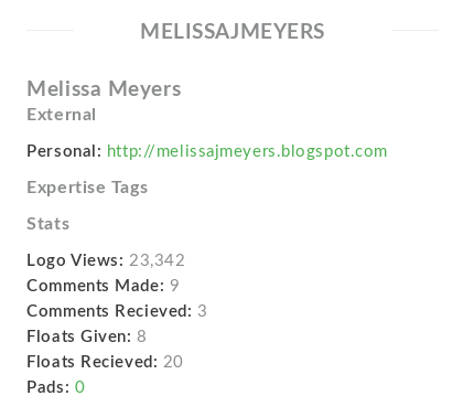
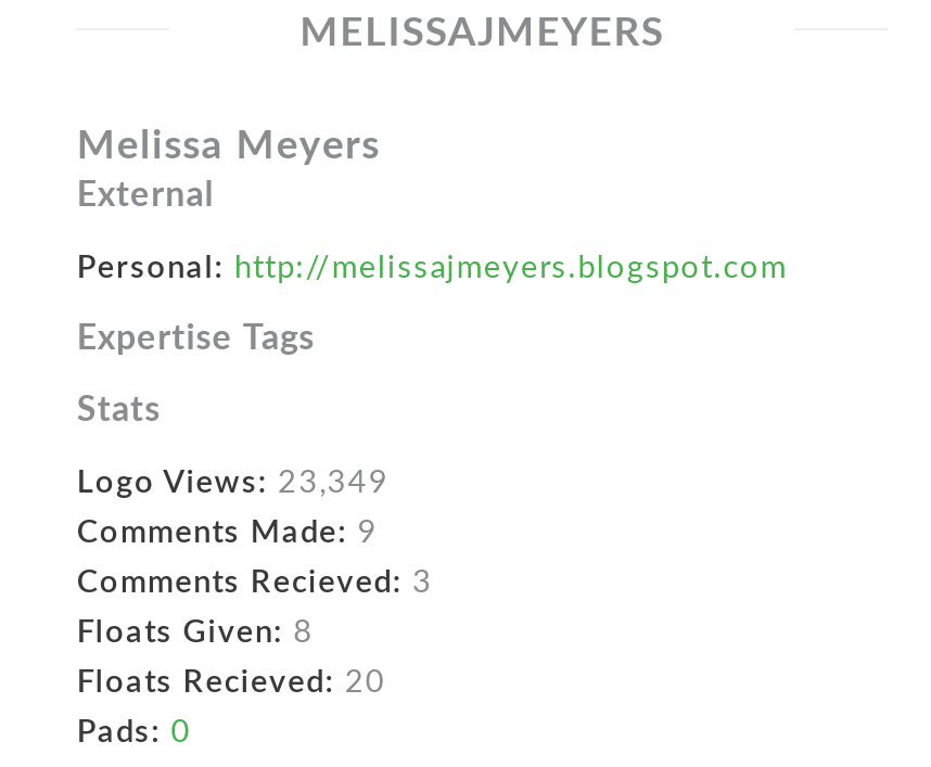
[27,253,186,270] Logo Views: 23,342 -> [77,467,389,500] Logo Views: 23,349

